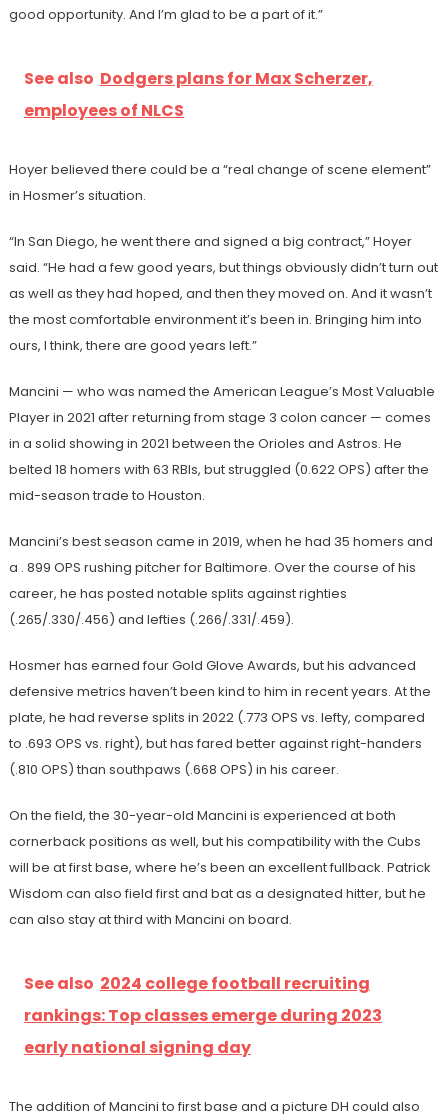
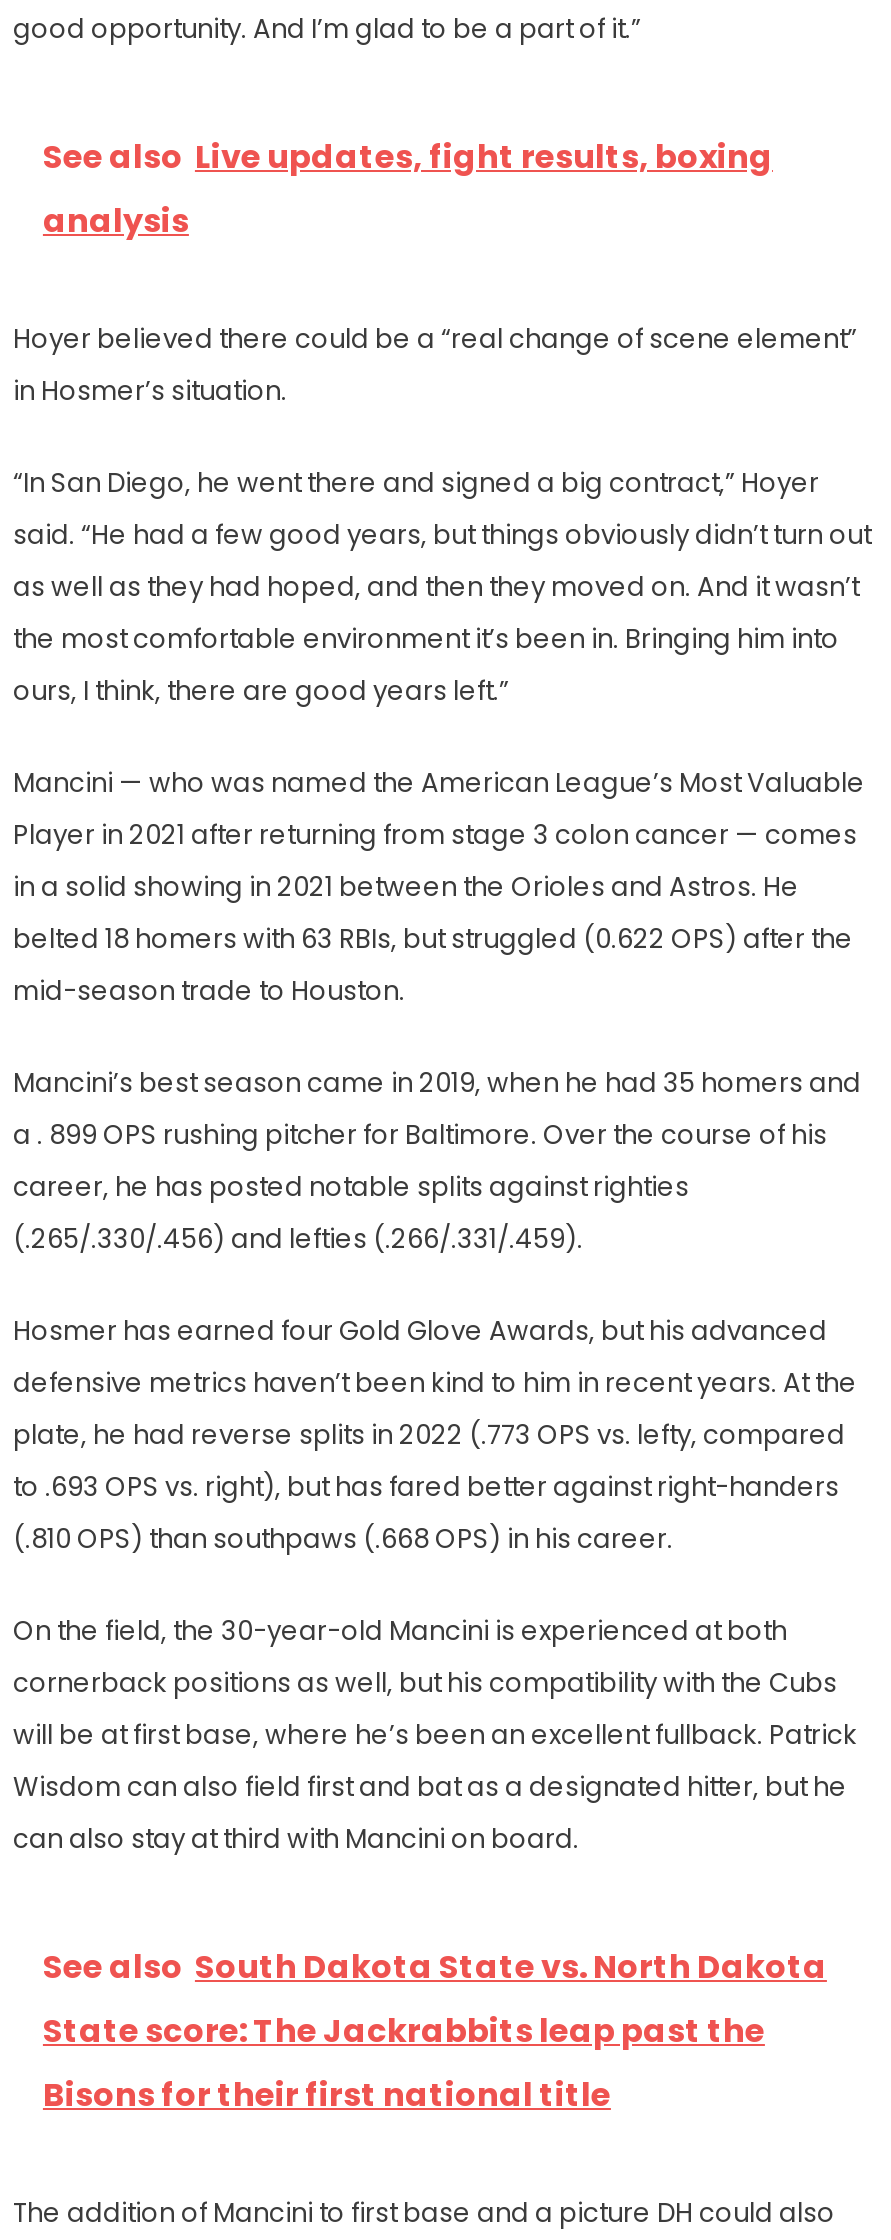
[24,67,373,122] See also Dodgers plans for Max Scherzer, | employees of NLCS -> [43,134,773,244] See also Live updates, fight results, boxing | analysis
[24,972,382,1059] See also 2024 college football recruiting | rankings: Top classes emerge during 2023 | early national signing day -> [43,1944,827,2118] See also South Dakota State vs. North Dakota | State score: The Jackrabbits leap past the | Bisons for their first national title

